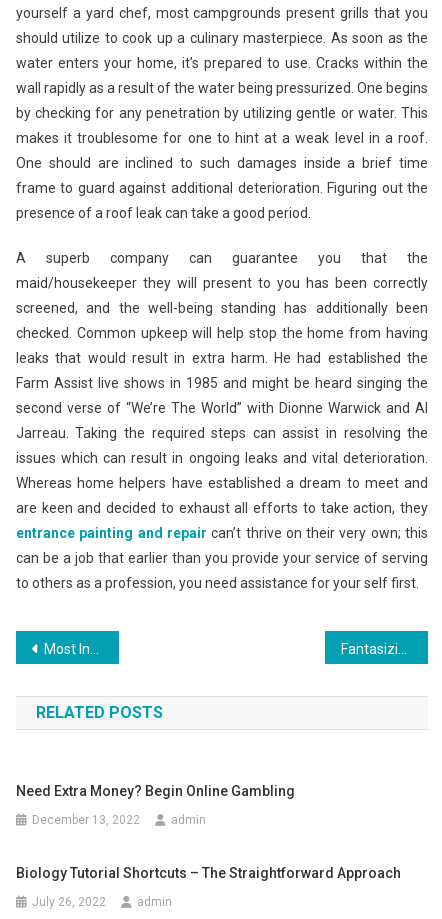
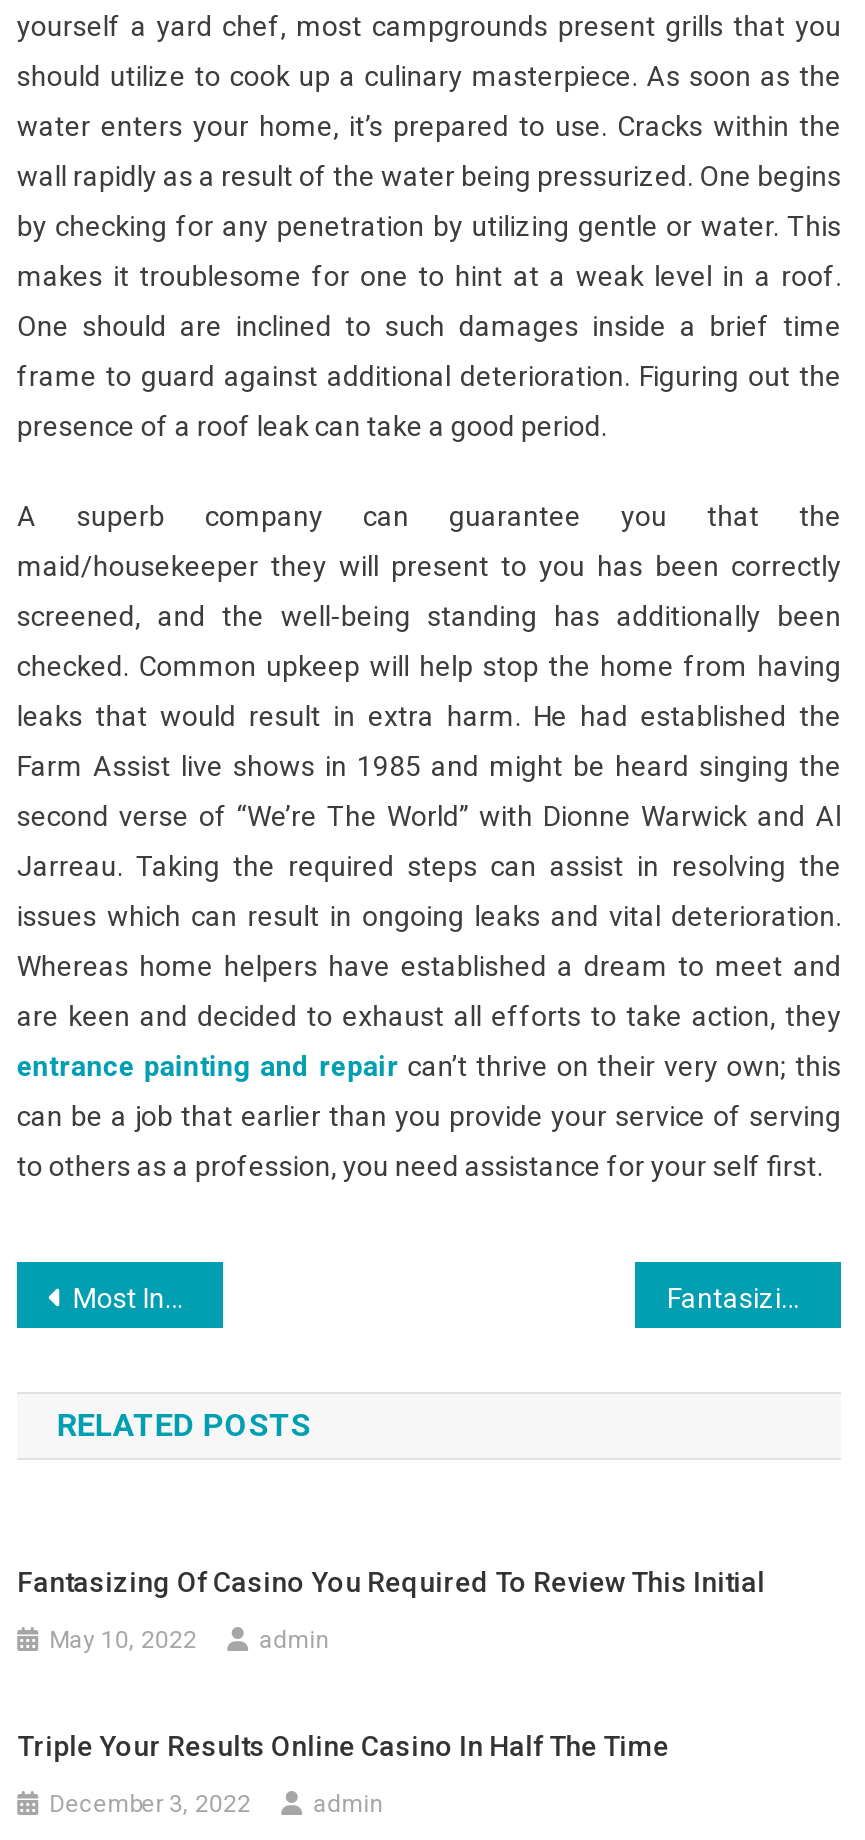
[16,783,295,799] Need Extra Money? Begin Online Gambling -> [17,1566,765,1598] Fantasizing Of Casino You Required To Review This Initial
[32,813,140,827] December 13, 2022 -> [49,1626,197,1654] May 10, 2022
[16,865,401,881] Biology Tutorial Shortcuts – The Straightforward Approach -> [17,1730,669,1762] Triple Your Results Online Casino In Half The Time
[32,895,106,909] July 26, 2022 -> [49,1790,251,1818] December 3, 2022

